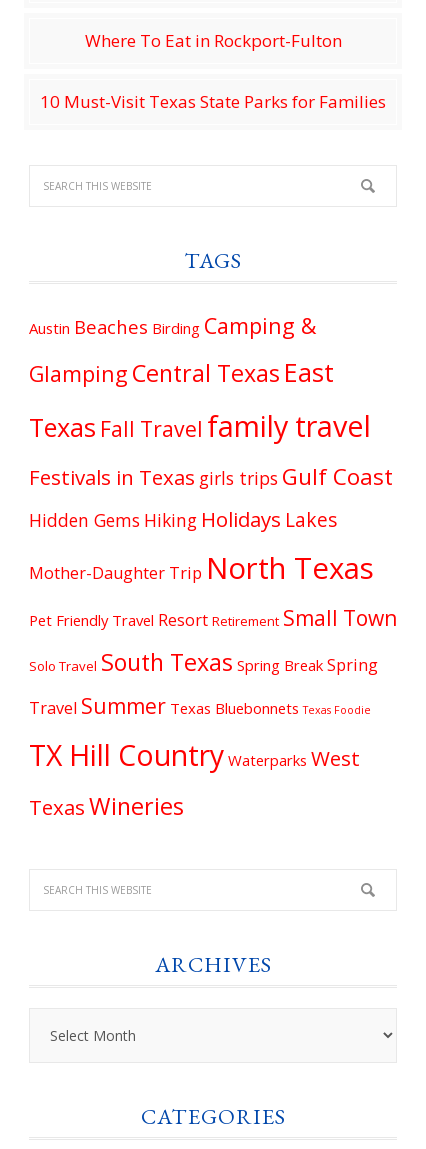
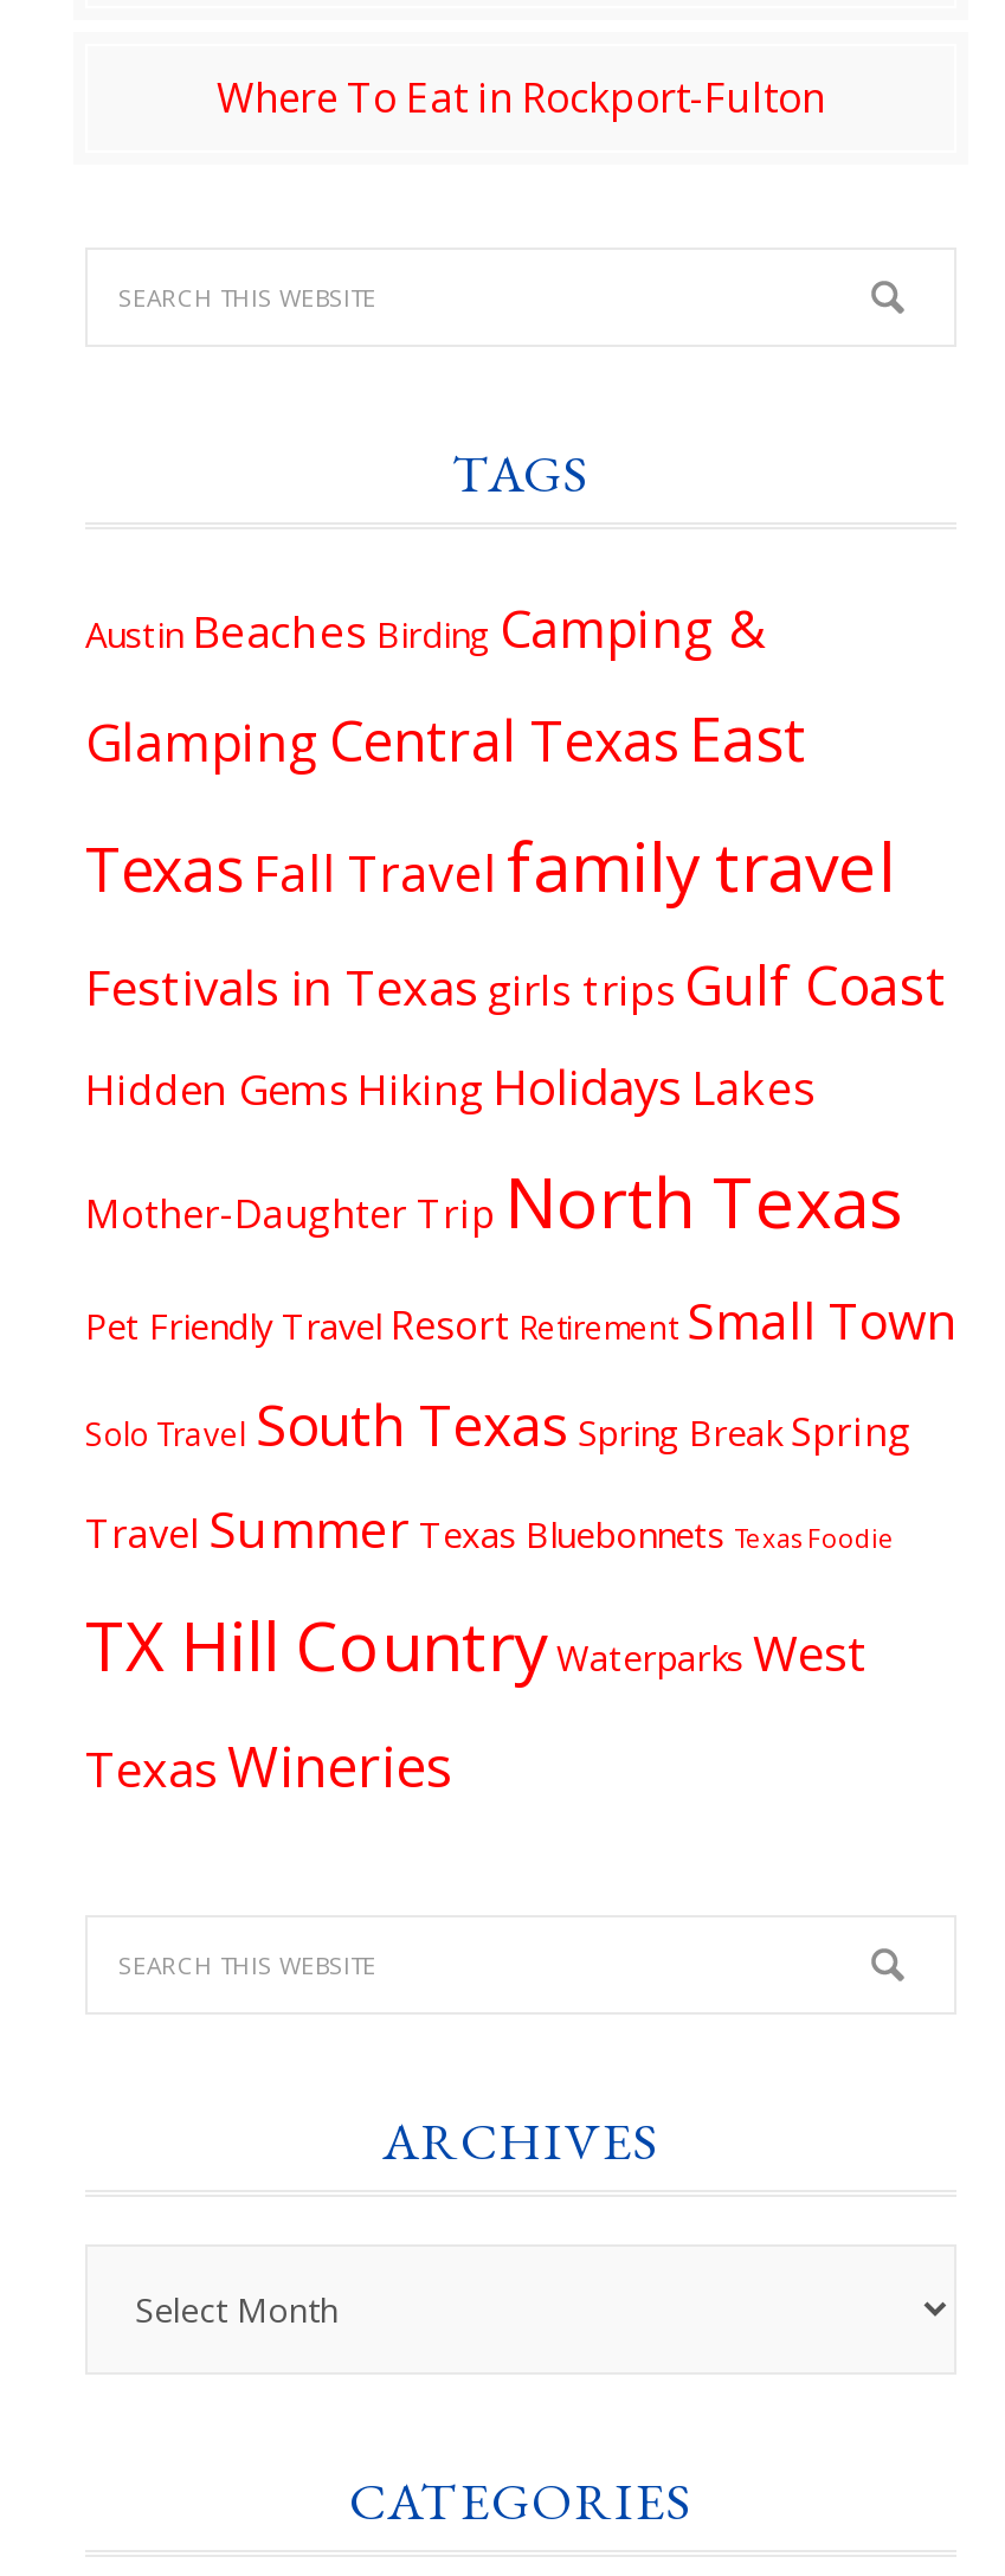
[40,90,386,113] 10 Must-Visit Texas State Parks for Families -> none

